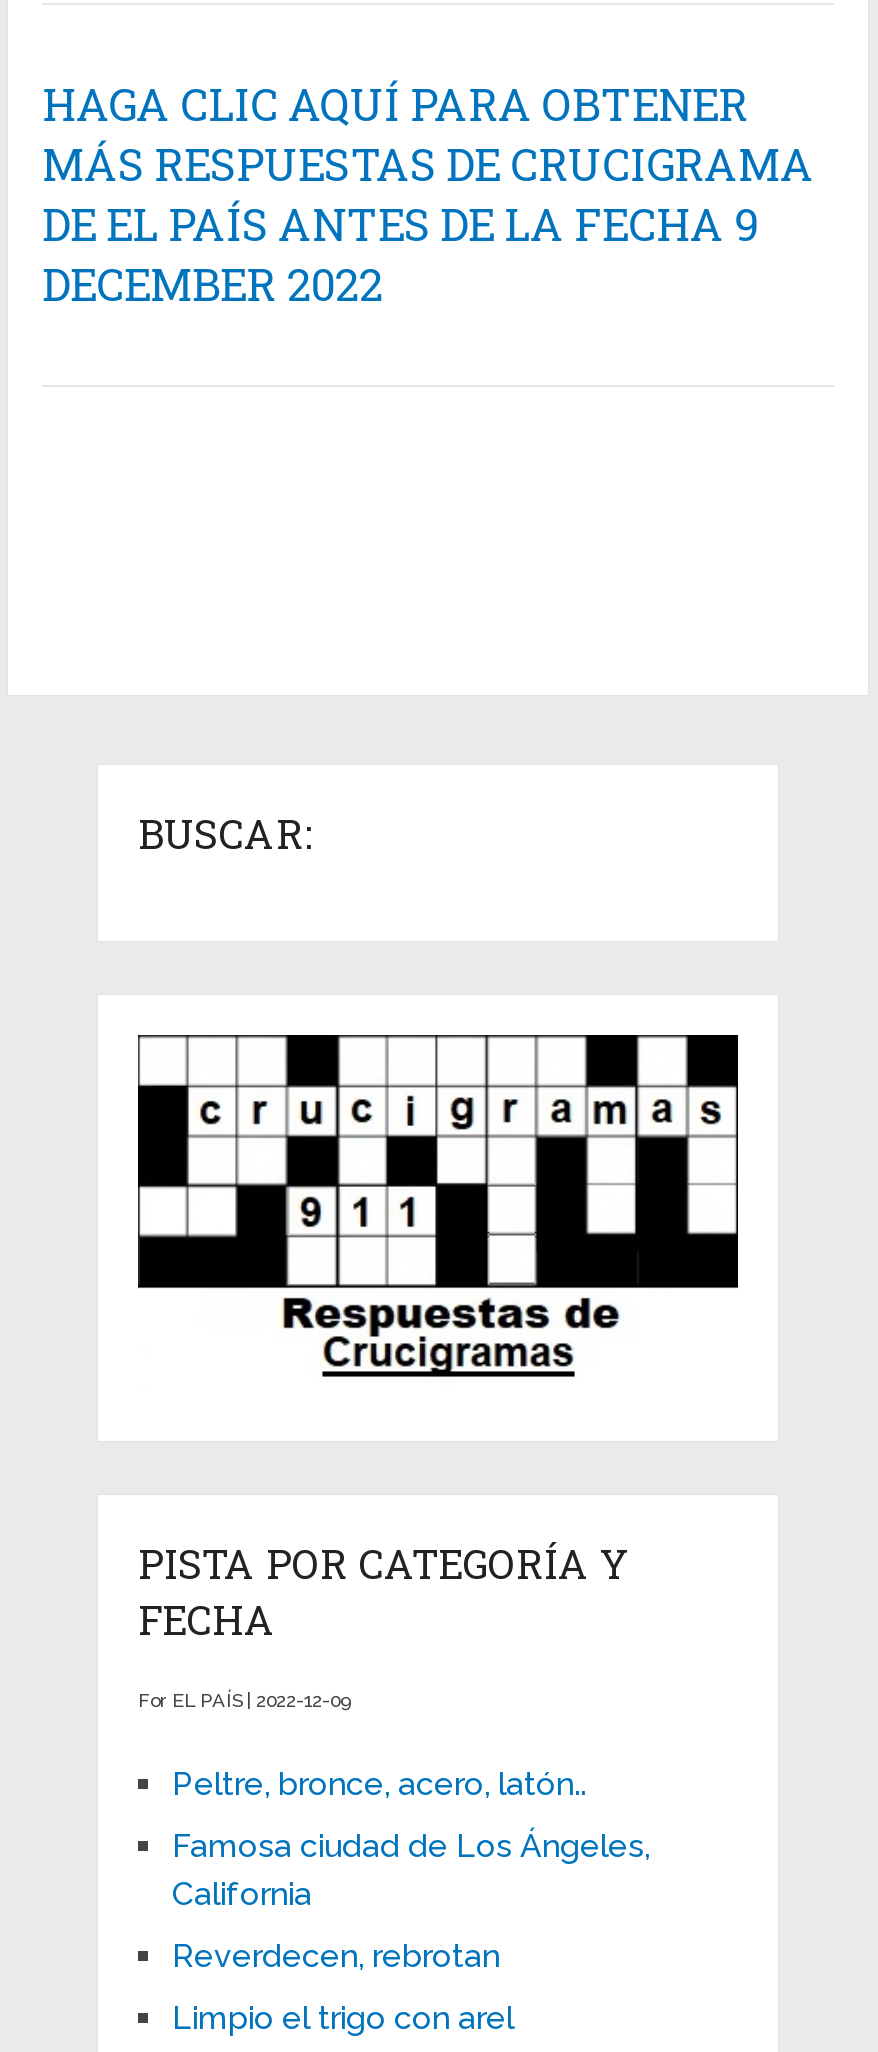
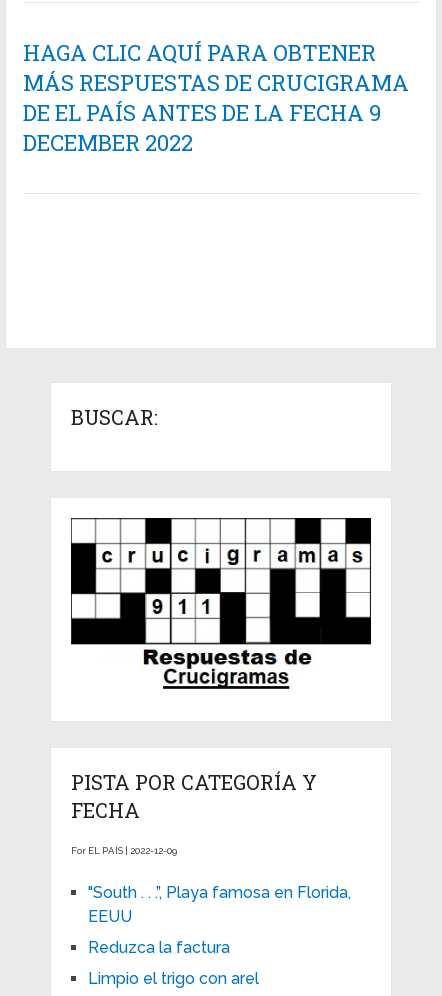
[172,1765,650,1975] Peltre, bronce, acero, latón.. | Famosa ciudad de Los Ángeles, | California | Reverdecen, rebrotan -> [88,883,351,957] "South . . .”, Playa famosa en Florida, | EEUU | Reduzca la factura

